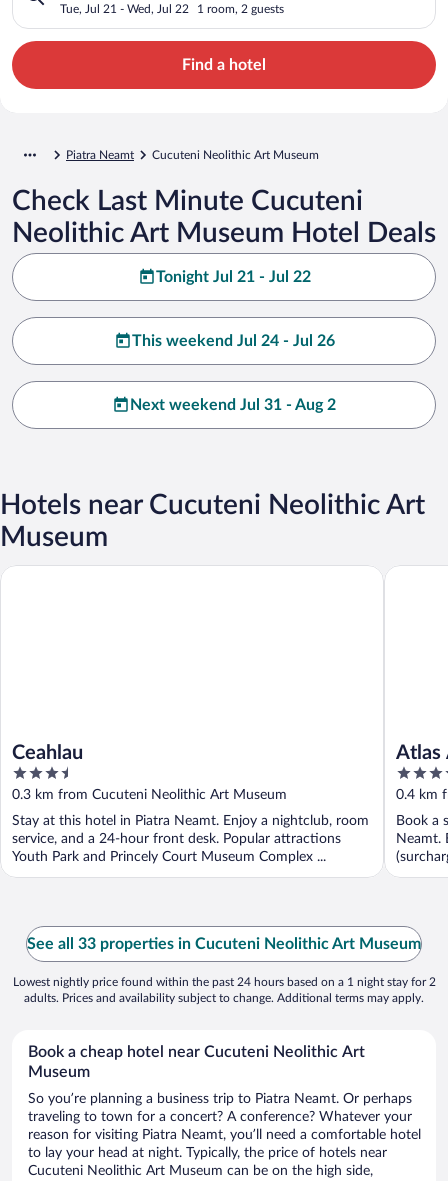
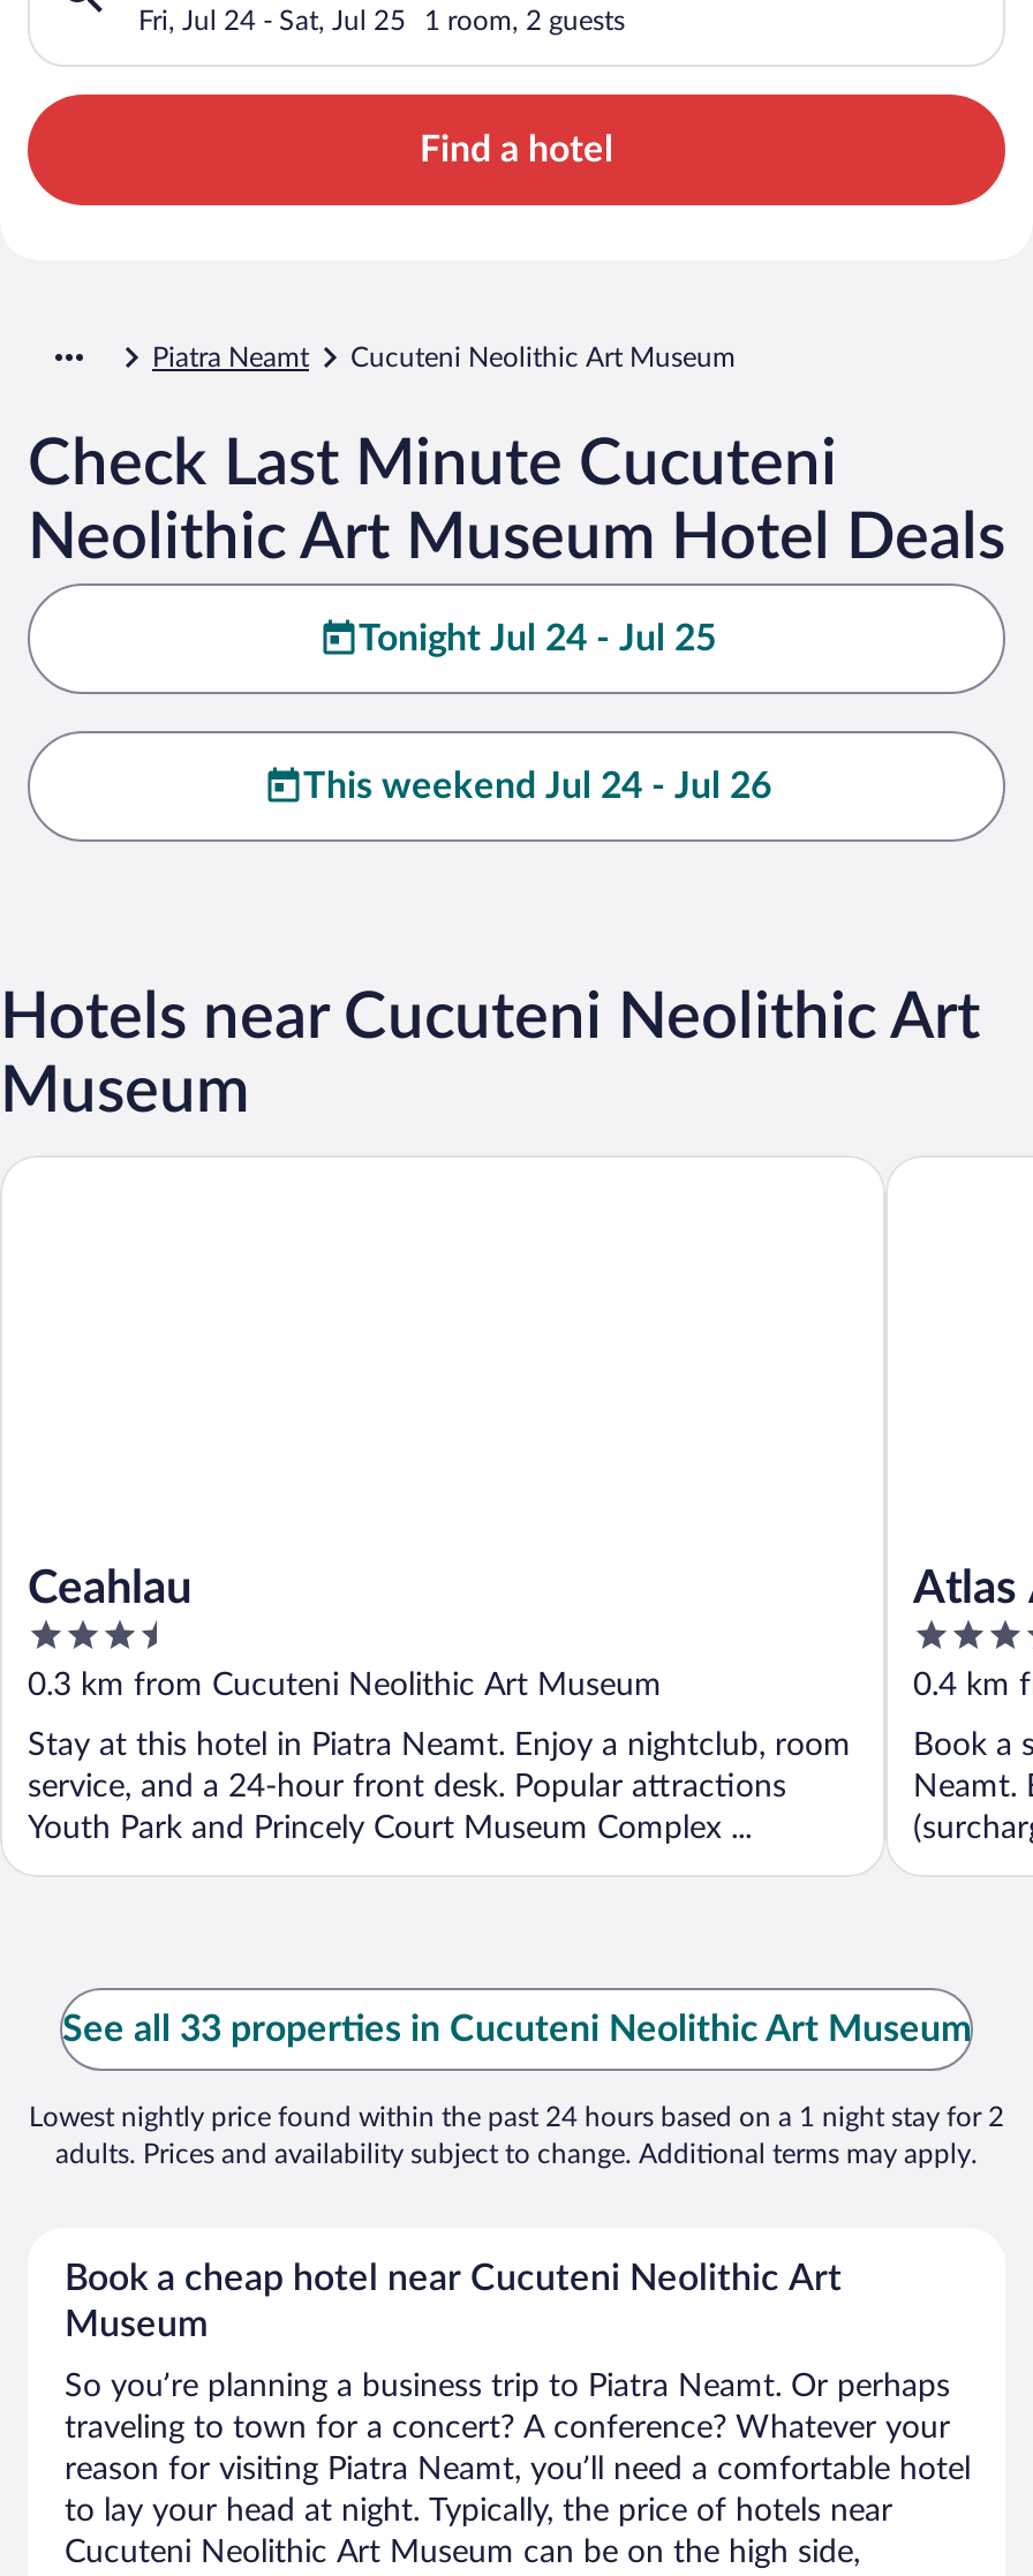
[60,3,189,15] Tue, Jul 21 - Wed, Jul 22 -> [138,6,406,34] Fri, Jul 24 - Sat, Jul 25
[155,269,310,285] Tonight Jul 21 - Jul 22 -> [359,620,716,657] Tonight Jul 24 - Jul 25
[130,397,336,413] Next weekend Jul 31 - Aug 2 -> none

